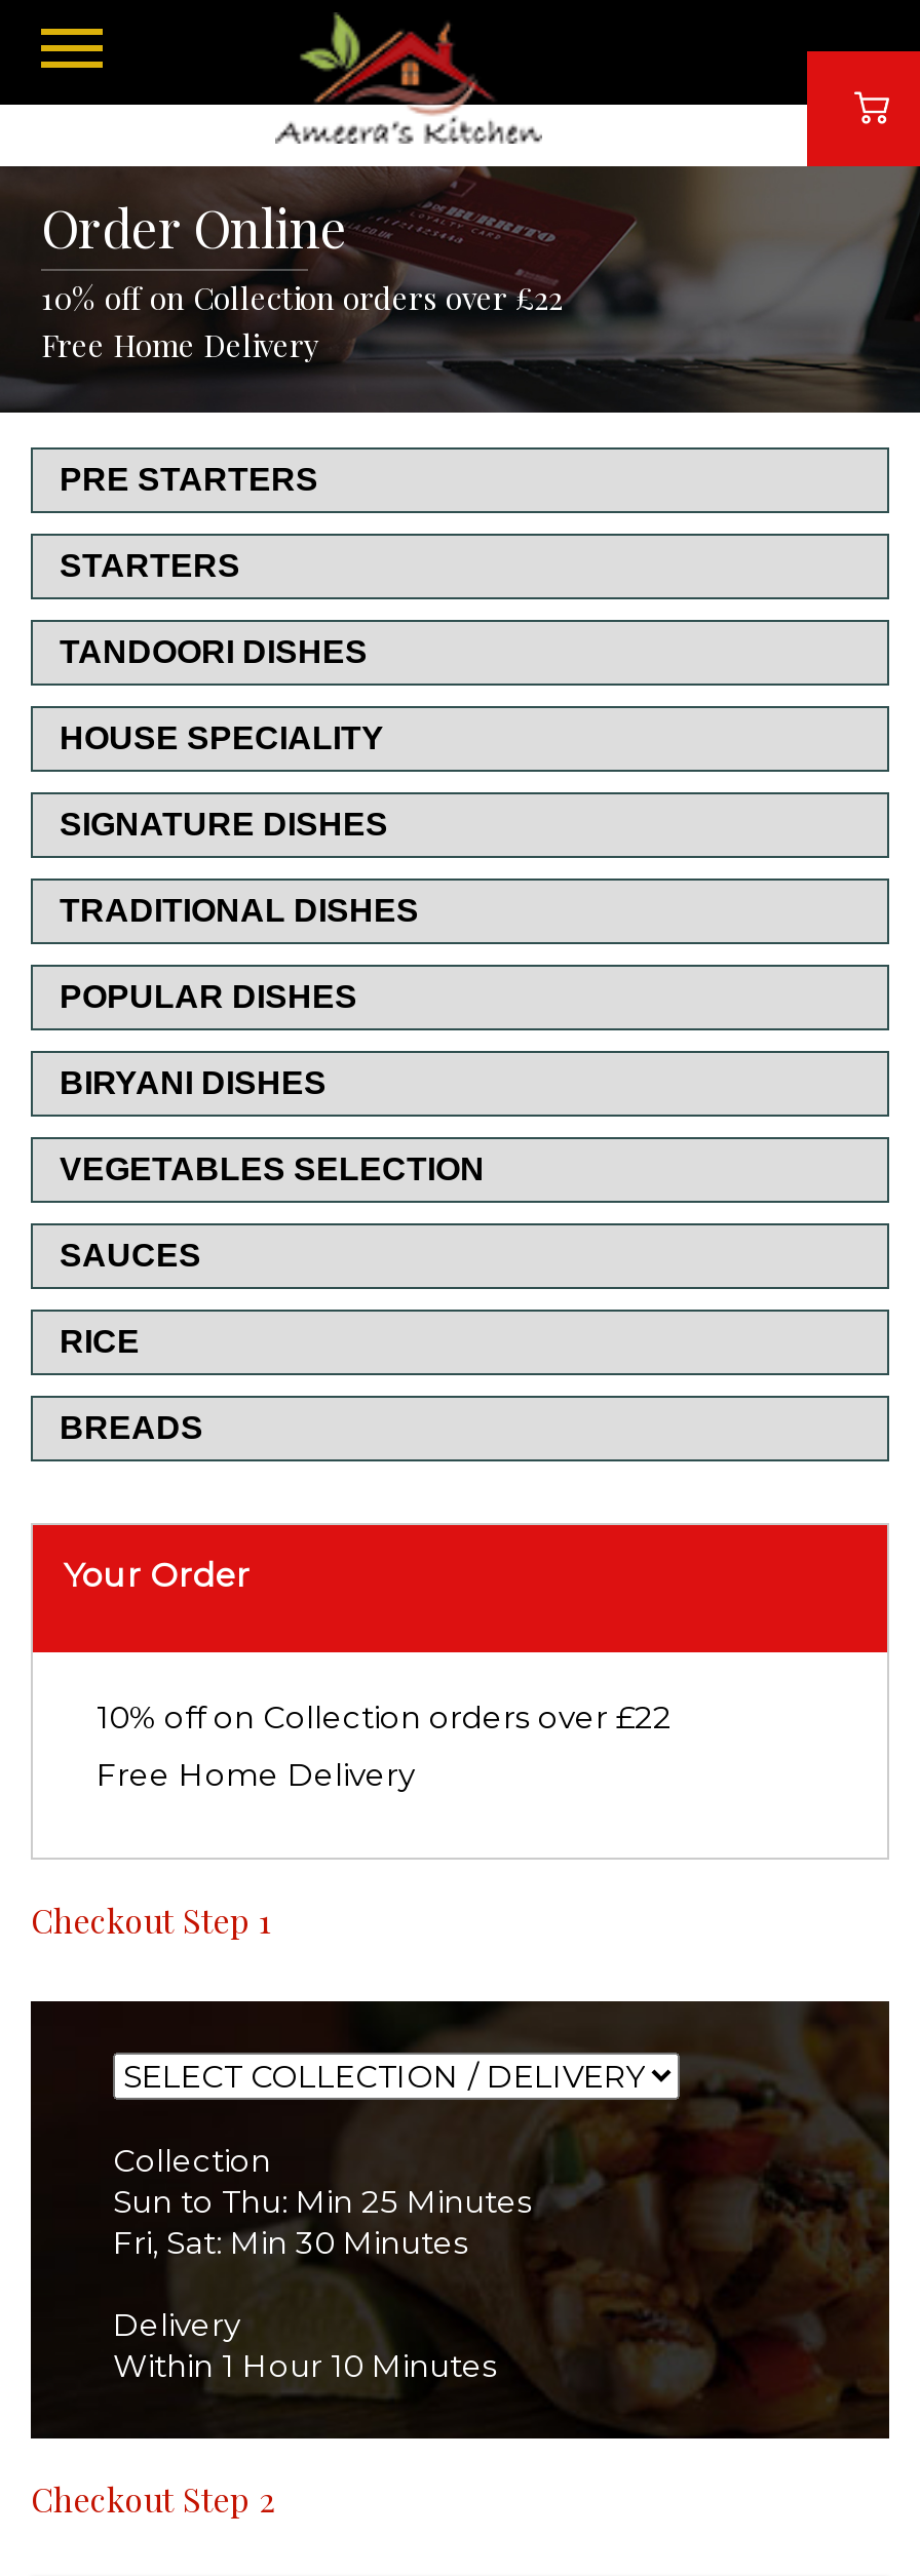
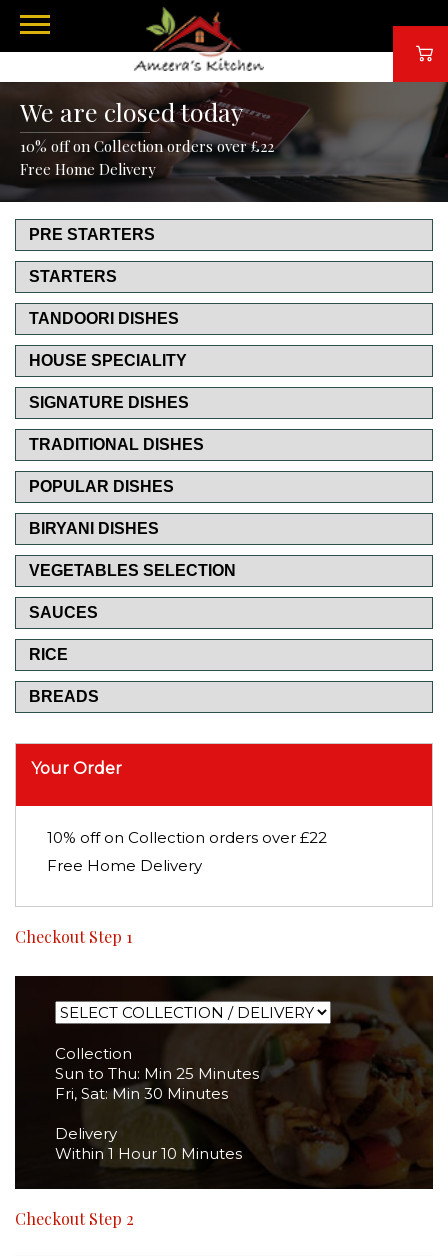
[41,193,347,261] Order Online -> [20,95,243,128] We are closed today

